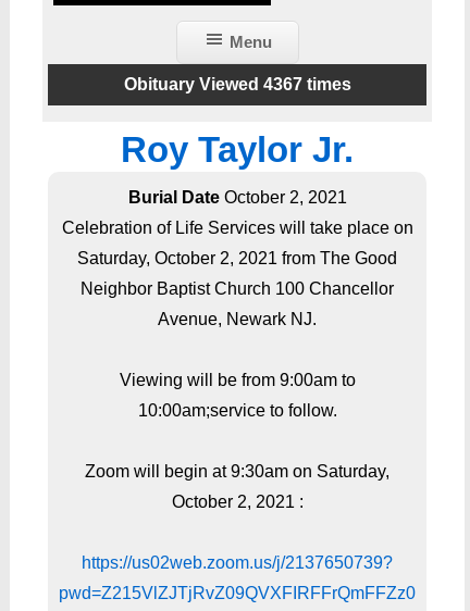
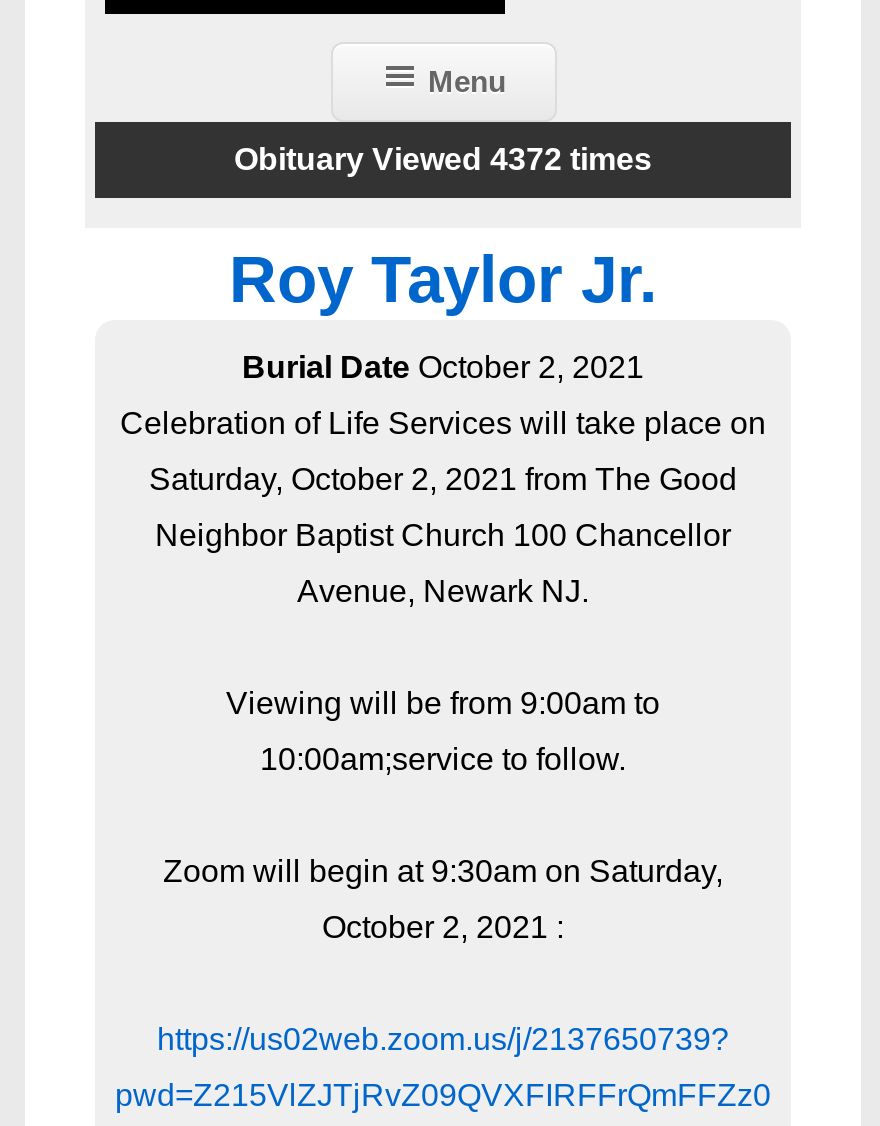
[123,75,351,93] Obituary Viewed 4367 times -> [234,142,652,176] Obituary Viewed 4372 times

